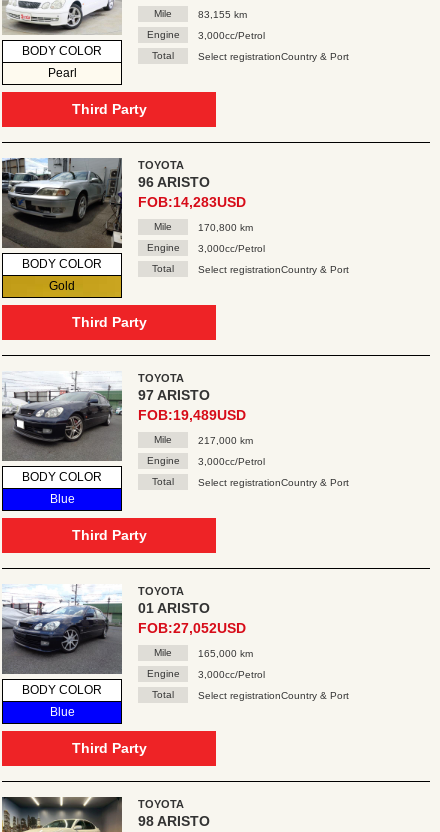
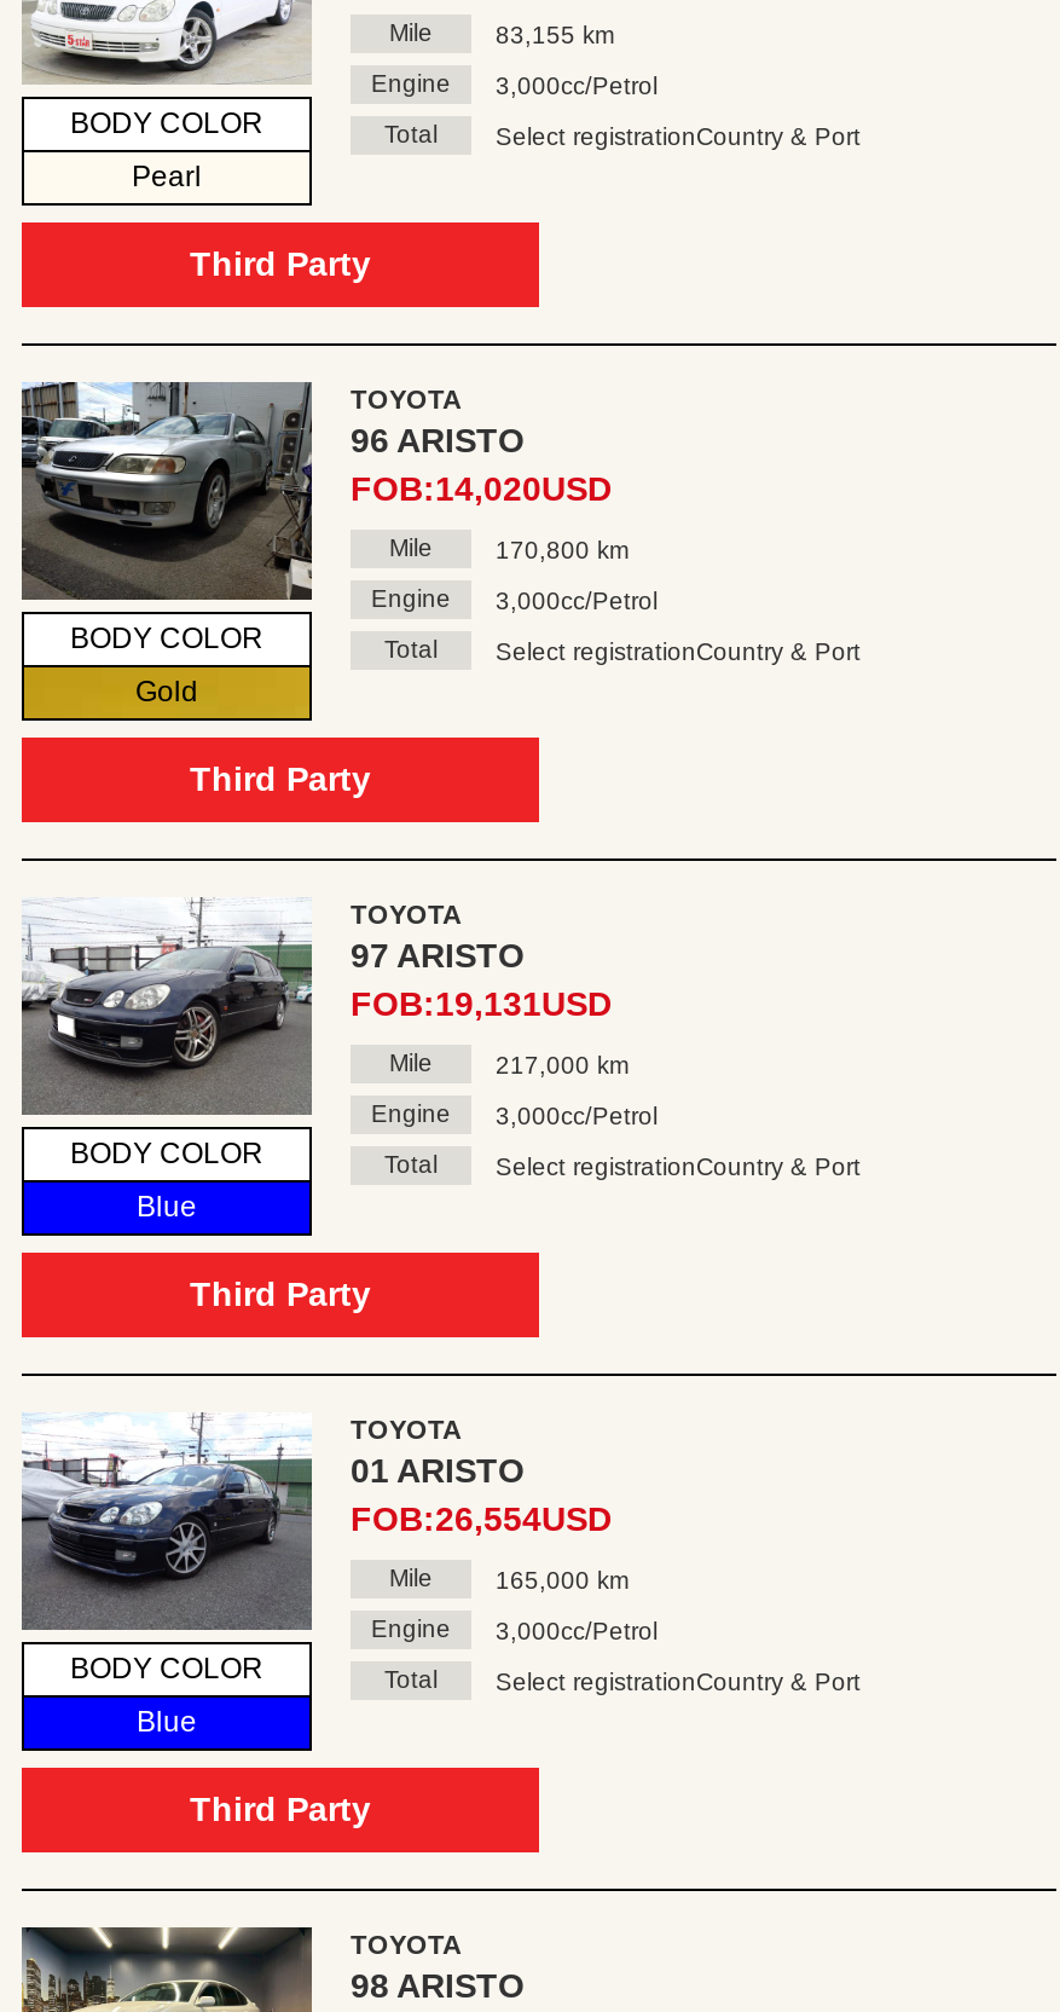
[138,194,246,210] FOB:14,283USD -> [351,469,612,508] FOB:14,020USD
[138,407,246,423] FOB:19,489USD -> [351,984,612,1023] FOB:19,131USD
[138,620,246,636] FOB:27,052USD -> [351,1499,612,1538] FOB:26,554USD

